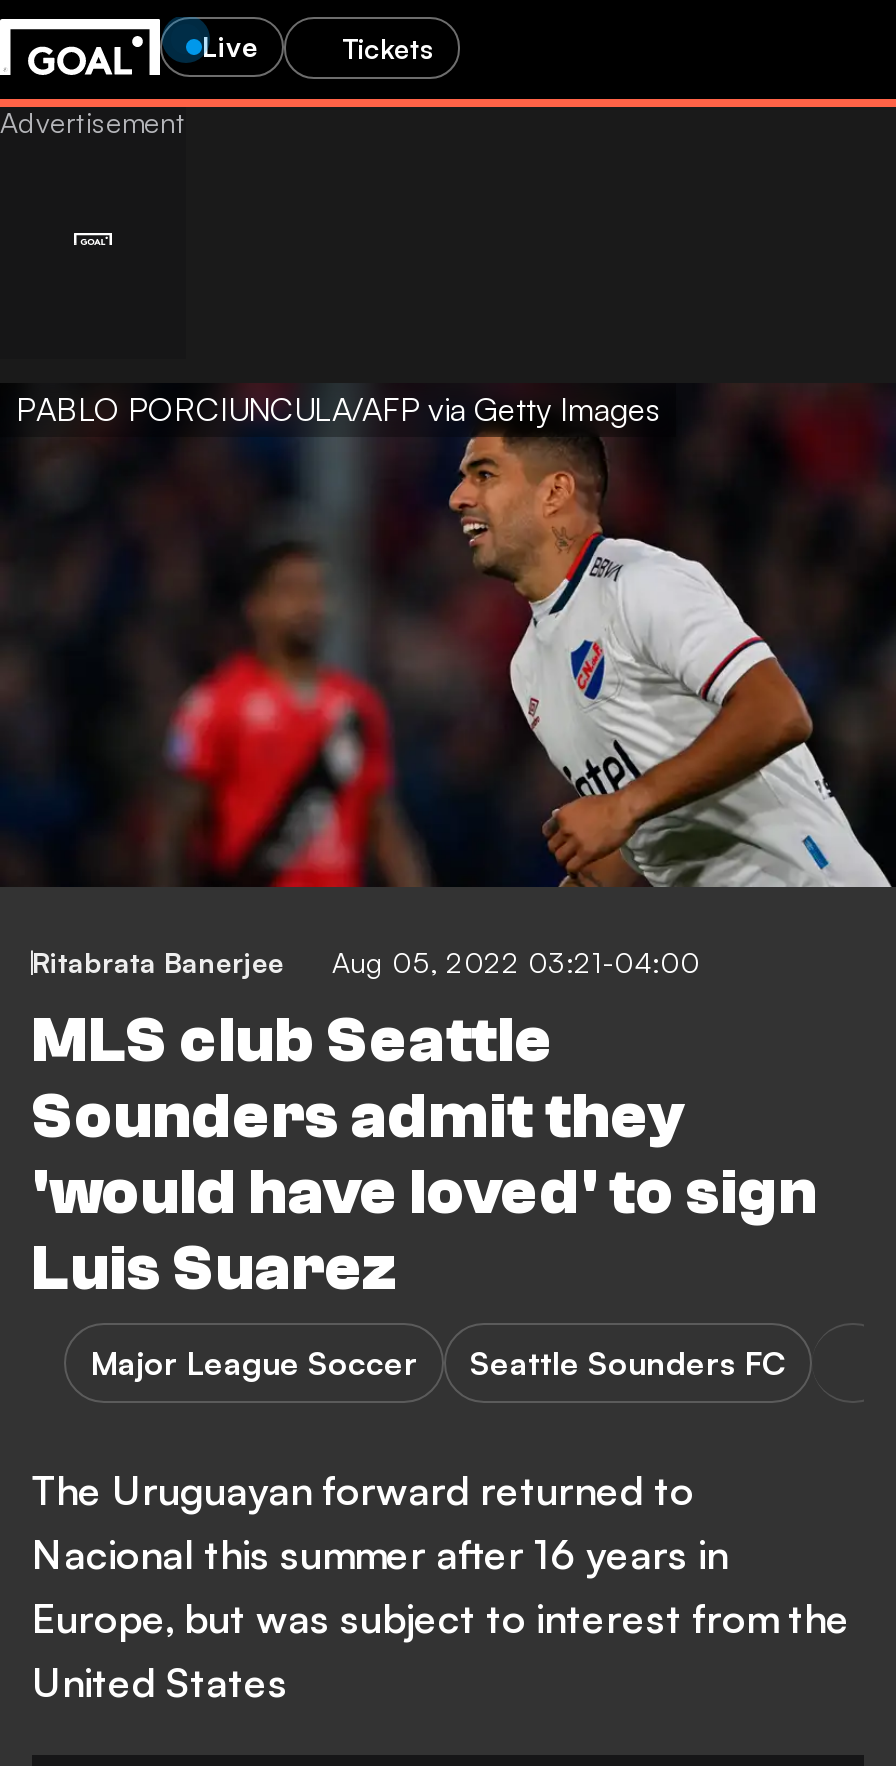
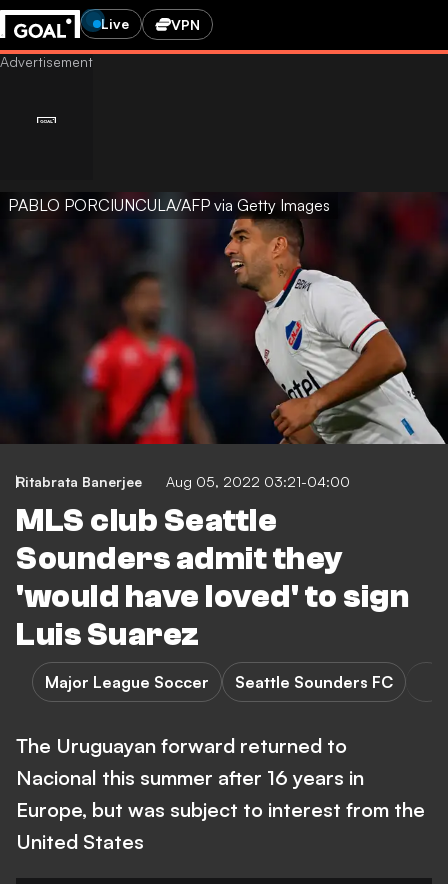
[342,30,434,64] Tickets -> [171,15,200,32] VPN

